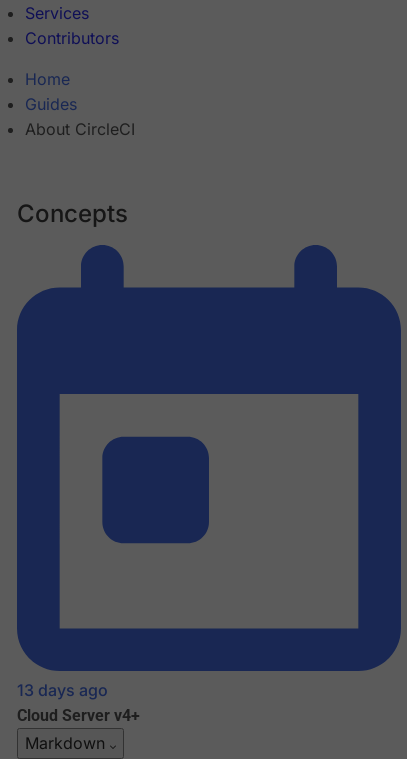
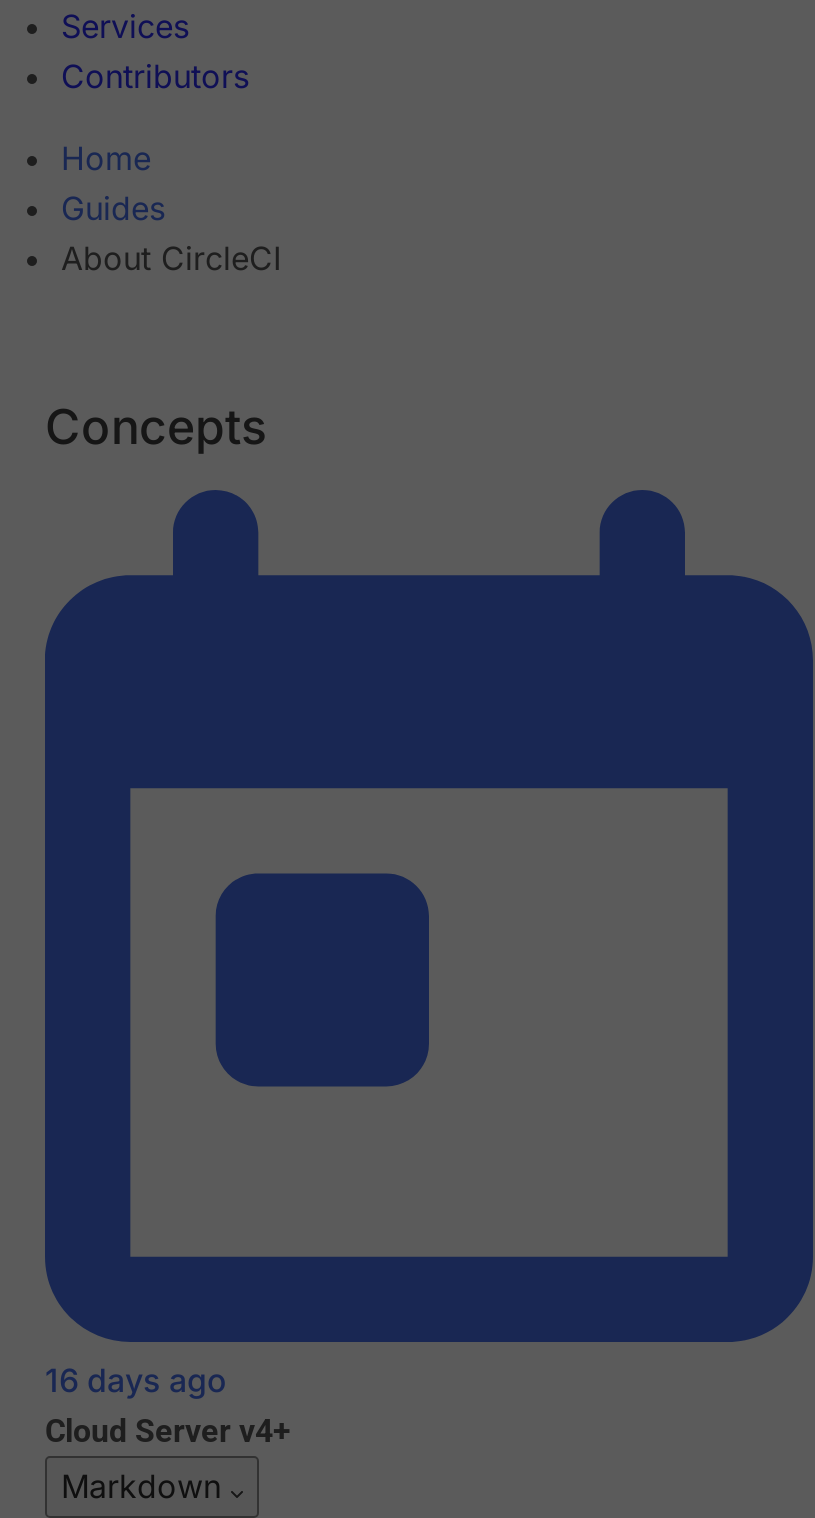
[17,680,108,700] 13 days ago -> [45,1361,227,1401] 16 days ago

